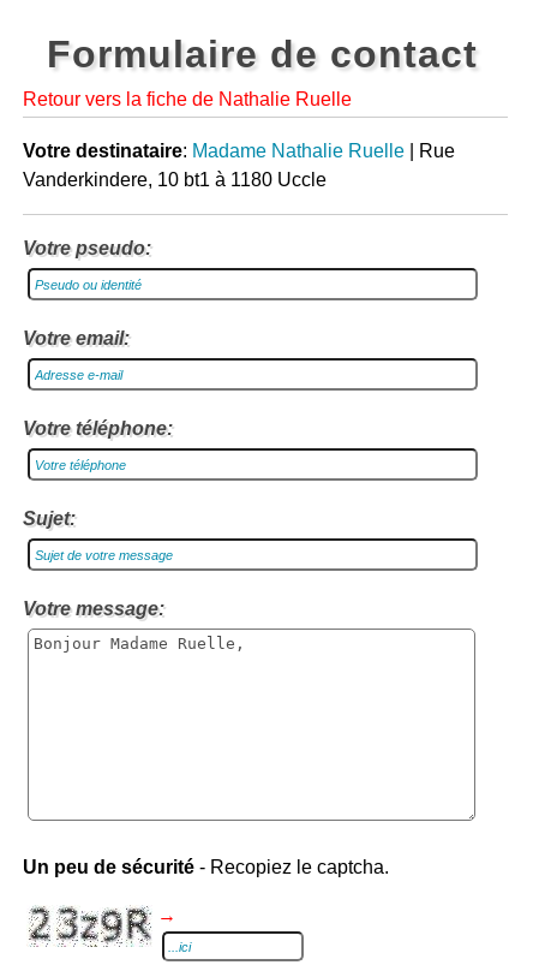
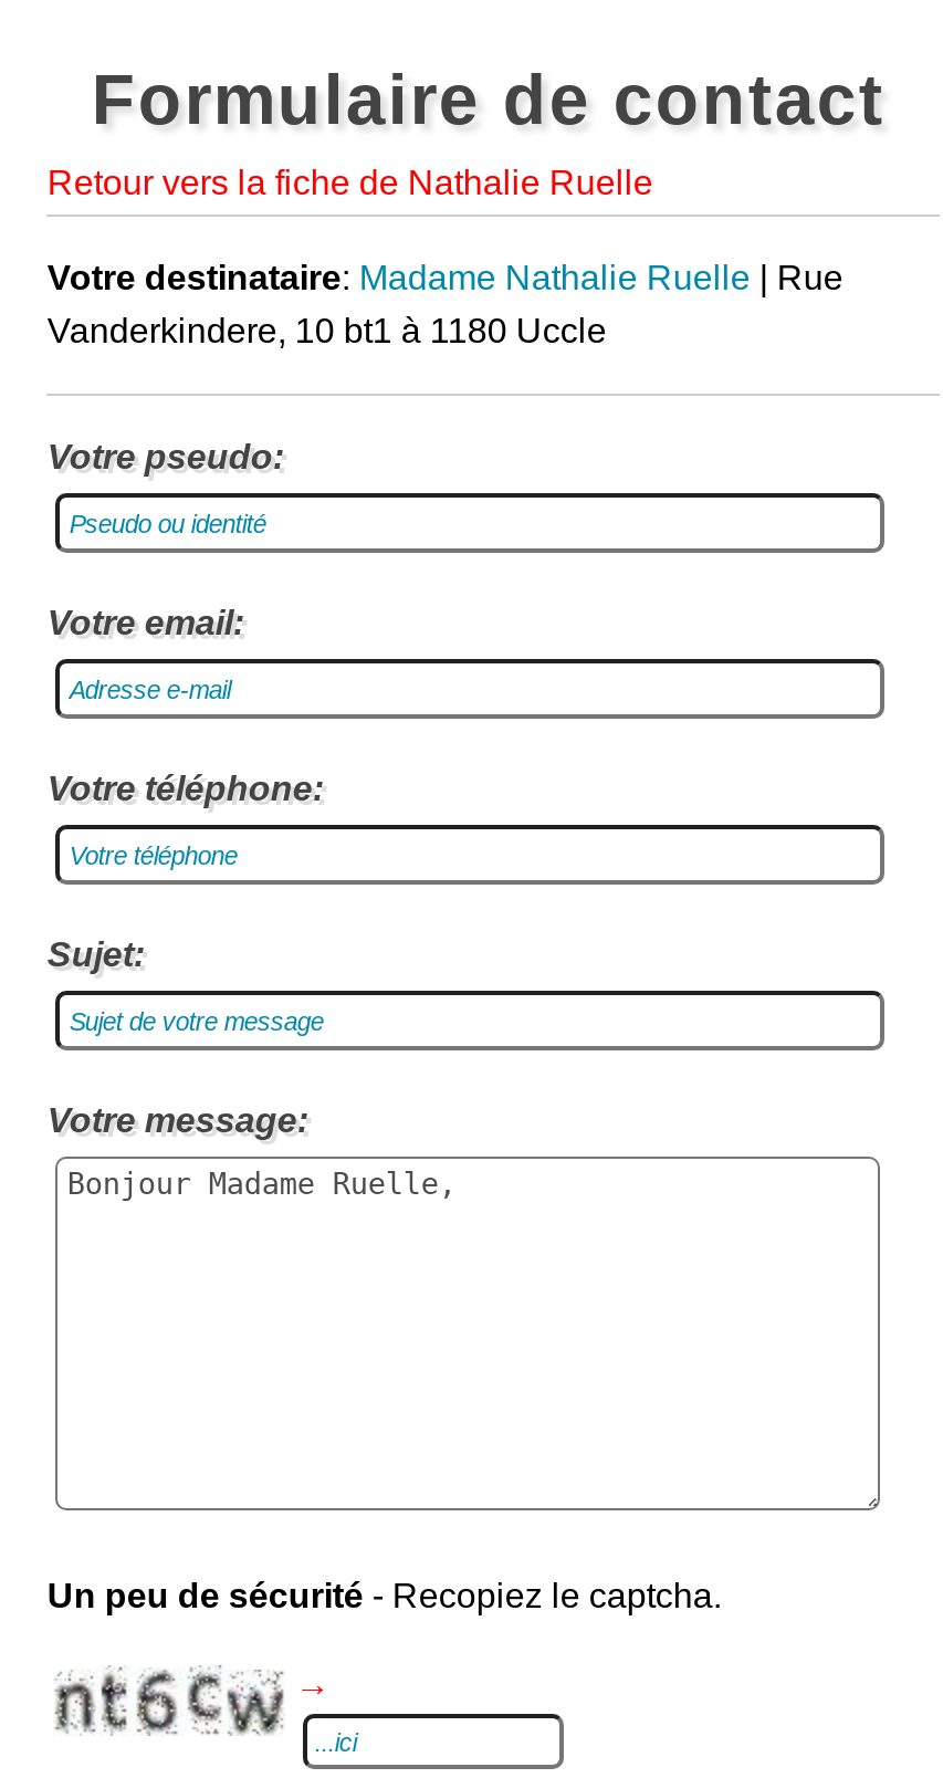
[29,905,151,948] [image] -> [55,1665,285,1743] [image]

